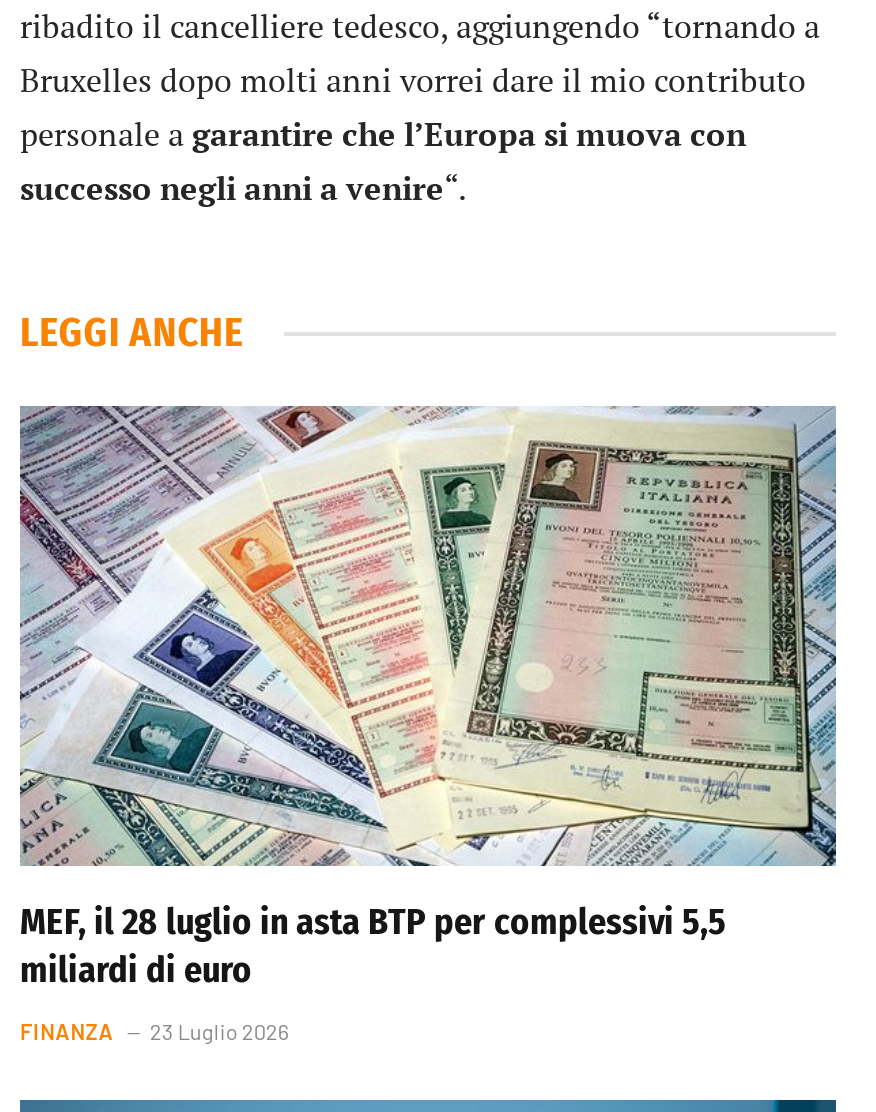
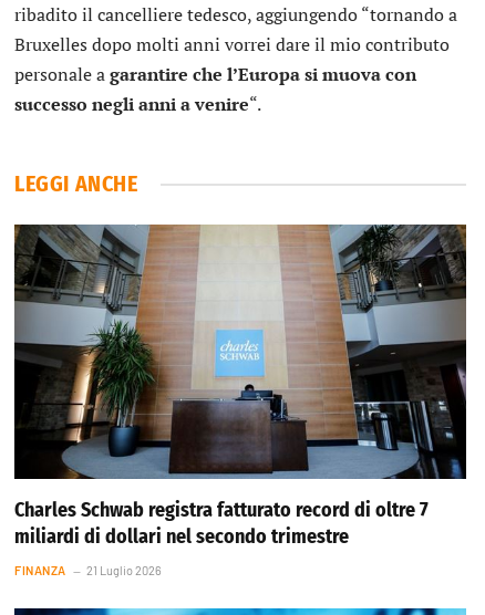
[18,404,838,992] [image] | MEF, il 28 luglio in asta BTP per complessivi 5,5 | miliardi di euro -> [13,223,467,548] [image] | Charles Schwab registra fatturato record di oltre 7 | miliardi di dollari nel secondo trimestre
[20,1018,290,1044] FINANZA 23 Luglio 2026 -> [14,563,162,577] FINANZA 21 Luglio 2026

